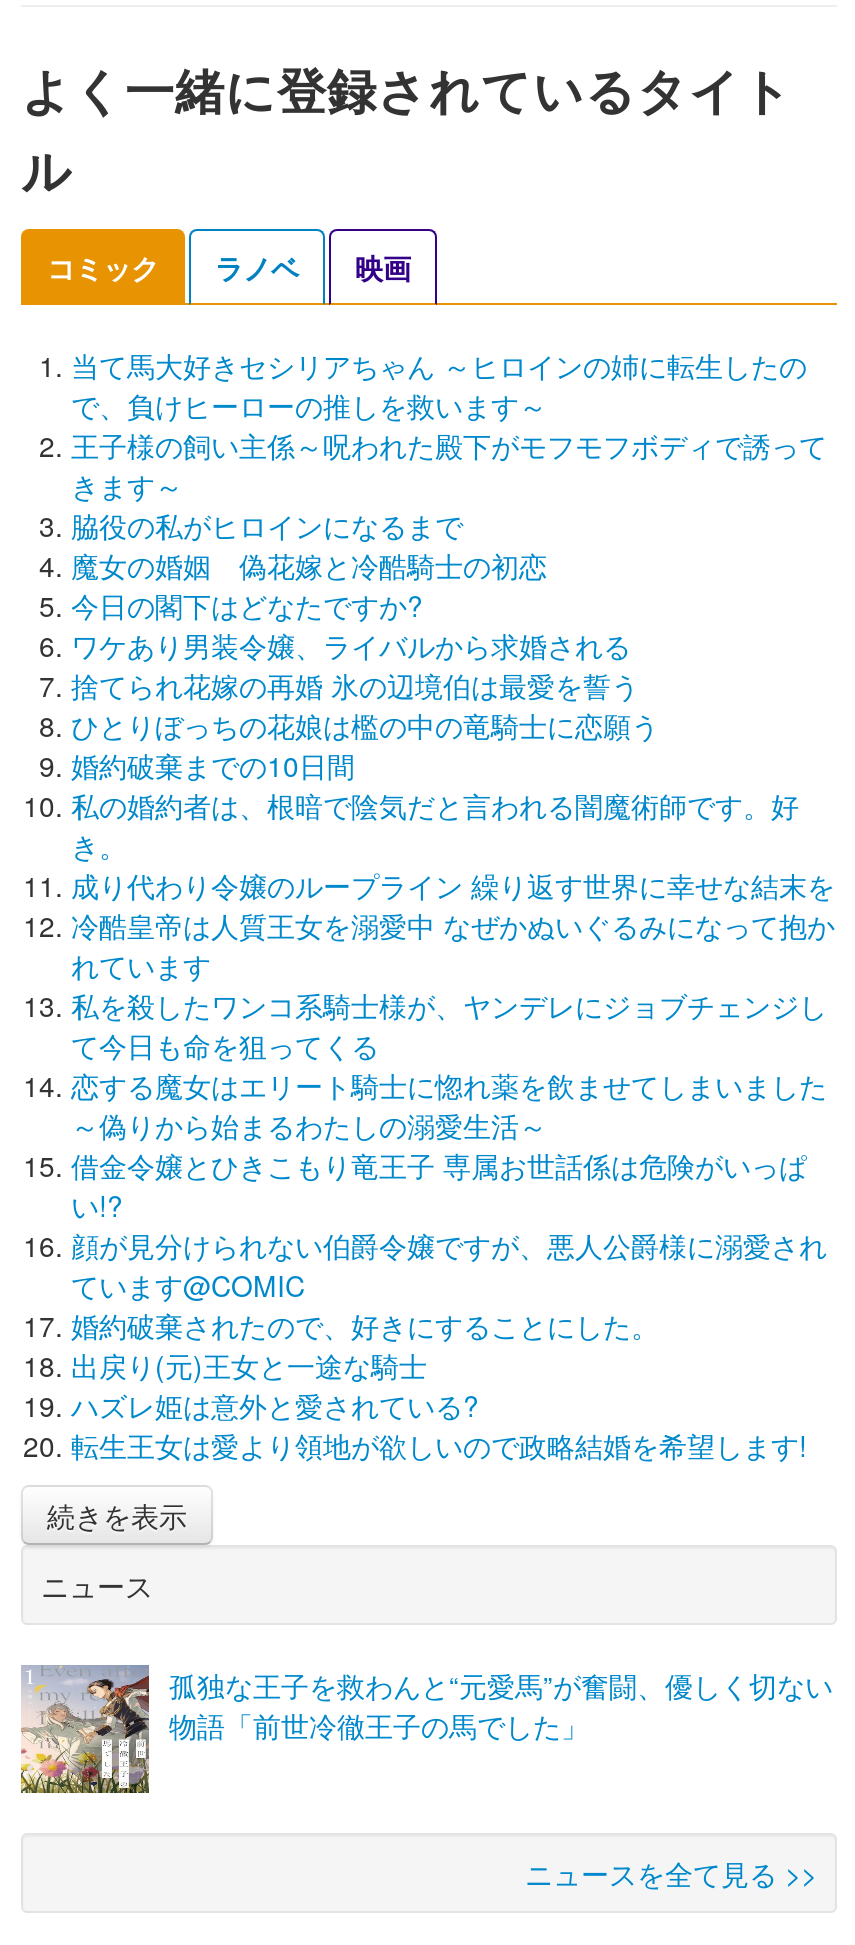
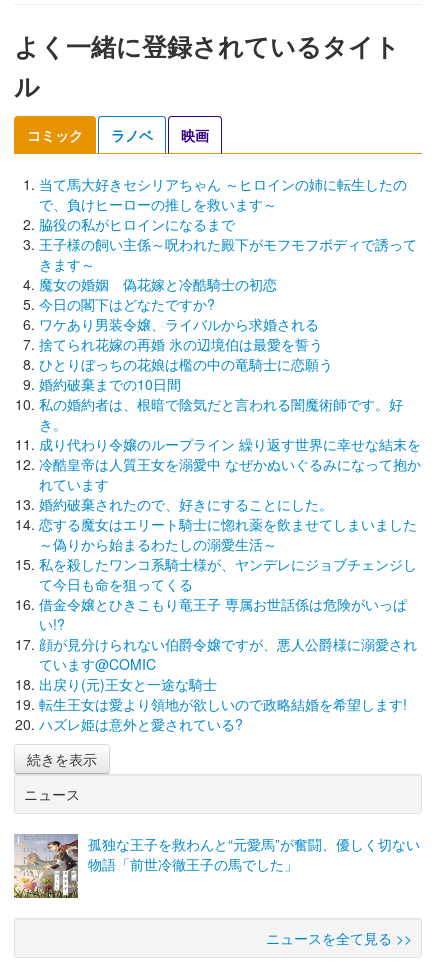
moved [71,425,827,505] -> [39,234,417,274]: 王子様の飼い主係～呪われた殿下がモフモフボディで誘って | きます～
moved [71,505,463,545] -> [39,214,235,234]: 脇役の私がヒロインになるまで
moved [71,985,827,1065] -> [39,554,417,594]: 私を殺したワンコ系騎士様が、ヤンデレにジョブチェンジし | て今日も命を狙ってくる
moved [71,1065,827,1145] -> [39,514,417,554]: 恋する魔女はエリート騎士に惚れ薬を飲ませてしまいました | ～偽りから始まるわたしの溺愛生活～
moved [71,1145,827,1305] -> [39,594,417,674]: 借金令嬢とひきこもり竜王子 専属お世話係は危険がいっぱ | い!? | 顔が見分けられない伯爵令嬢ですが、悪人公爵様に溺愛され | ています@COMIC
moved [71,1305,659,1345] -> [39,494,333,514]: 婚約破棄されたので、好きにすることにした。
moved [71,1385,479,1425] -> [39,714,243,734]: ハズレ姫は意外と愛されている?
moved [71,1425,807,1465] -> [39,694,407,714]: 転生王女は愛より領地が欲しいので政略結婚を希望します!

